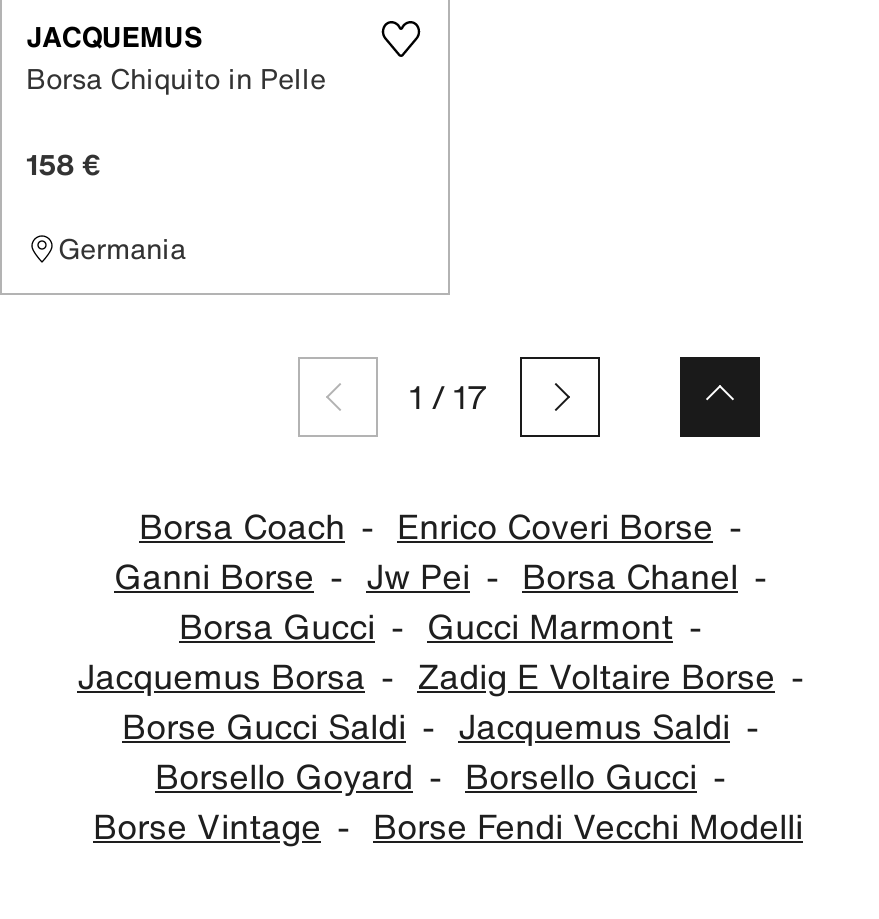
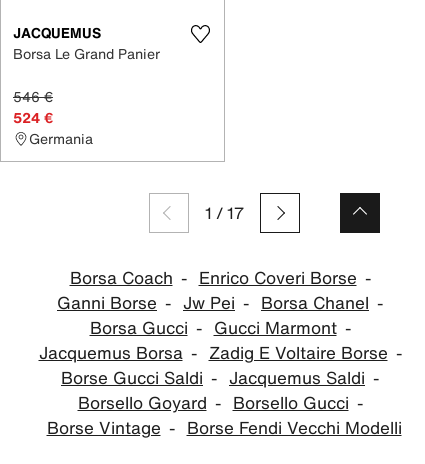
[26,56,326,98] Borsa Chiquito in Pelle -> [13,43,160,64] Borsa Le Grand Panier
[26,143,100,185] 158 € -> [13,86,53,128] 546 € | 524 €

